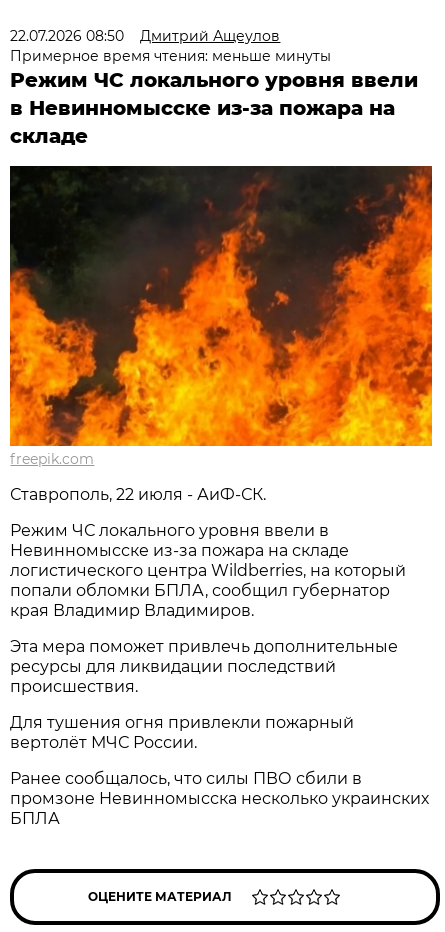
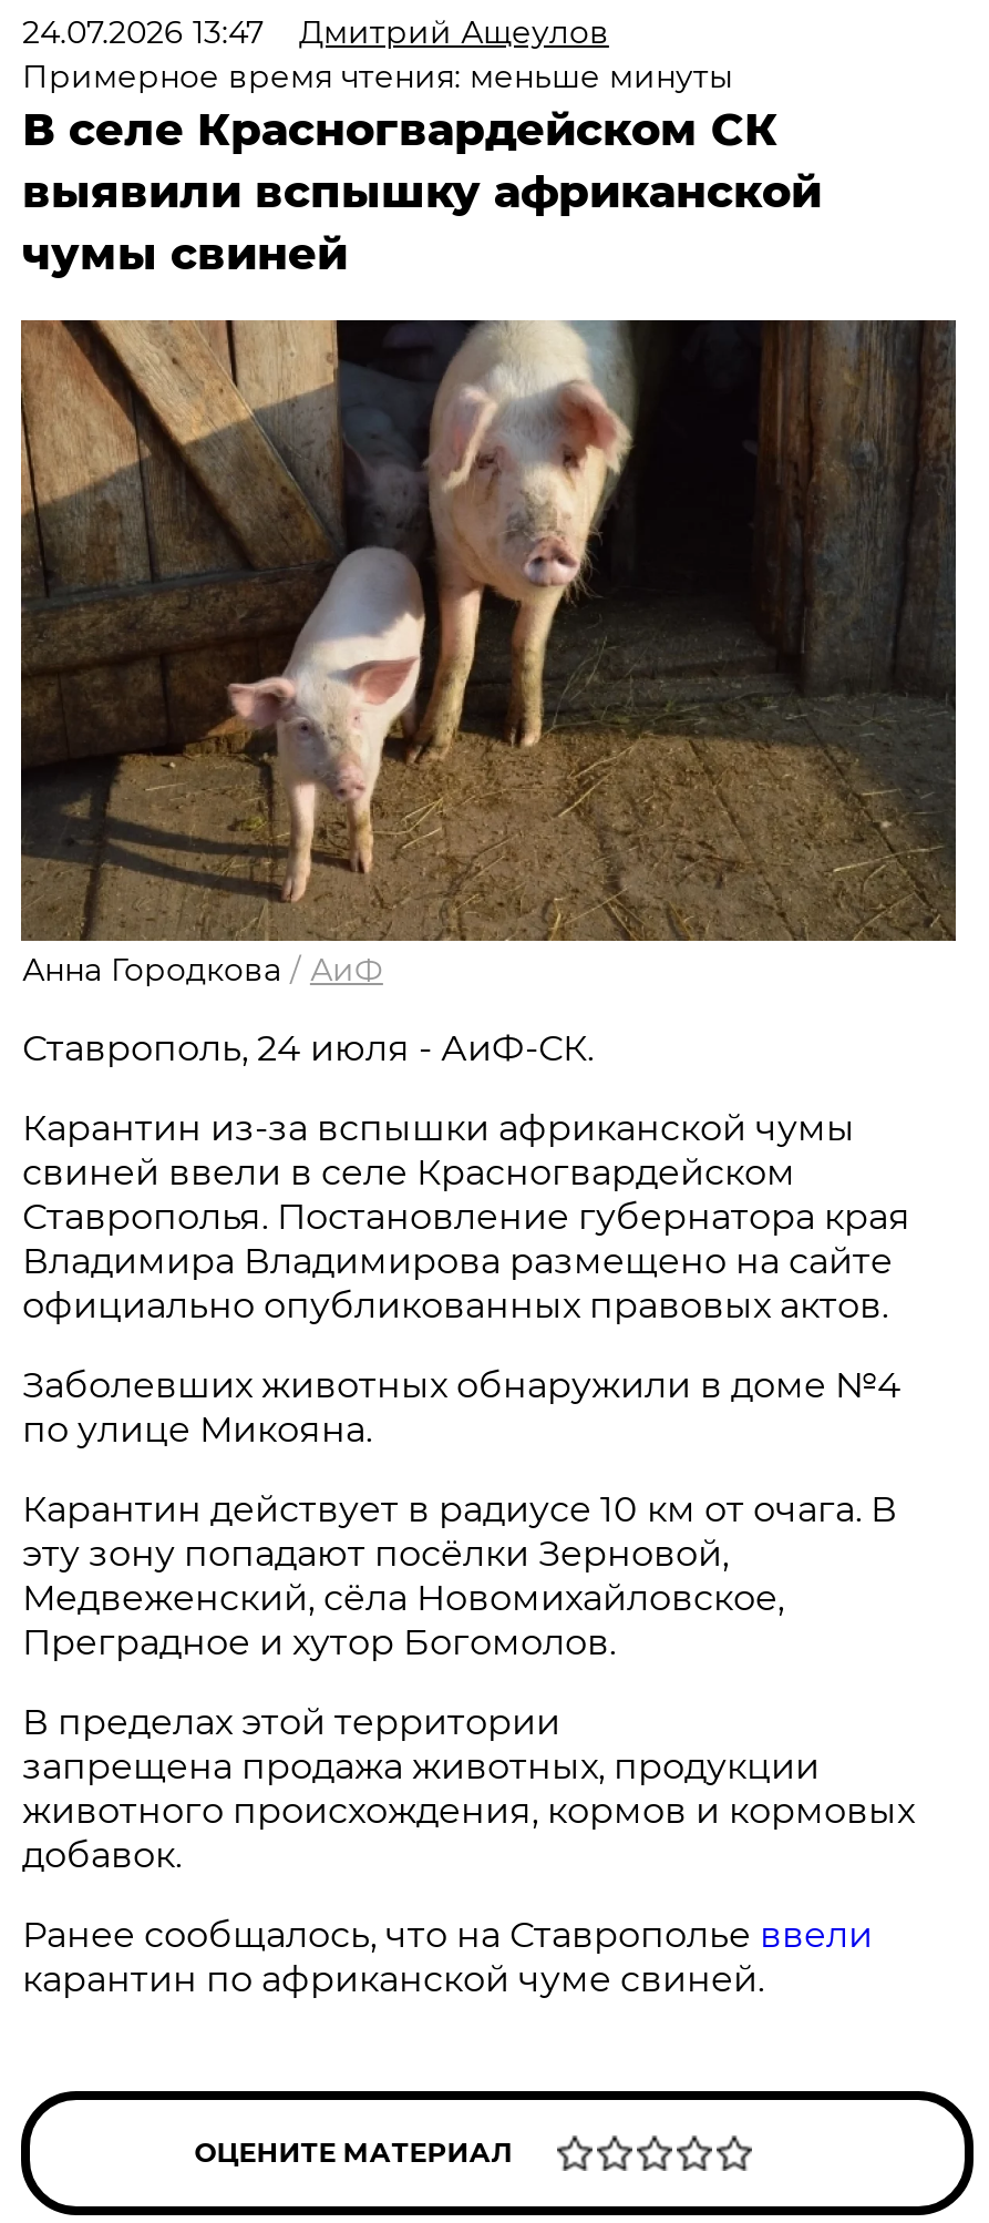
[10,27,280,45] 22.07.2026 08:50 Дмитрий Ащеулов -> [22,11,609,51] 24.07.2026 13:47 Дмитрий Ащеулов
[10,68,418,148] Режим ЧС локального уровня ввели | в Невинномысске из-за пожара на | складе -> [22,102,822,279] В селе Красногвардейском СК | выявили вспышку африканской | чумы свиней
[9,165,433,828] [image] | freepik.com | Ставрополь, 22 июля - АиФ-СК. | Режим ЧС локального уровня ввели в | Невинномысске из-за пожара на складе | логистического центра Wildberries, на который | попали обломки БПЛА, сообщил губернатор | края Владимир Владимиров. | Эта мера поможет привлечь дополнительные | ресурсы для ликвидации последствий | происшествия. | Для тушения огня привлекли пожарный | вертолёт МЧС России. | Ранее сообщалось, что силы ПВО сбили в | промзоне Невинномысска несколько украинских | БПЛА -> [19,385,958,1999] [image] | Анна Городкова / АиФ | Ставрополь, 24 июля - АиФ-СК. | Карантин из-за вспышки африканской чумы | свиней ввели в селе Красногвардейском | Ставрополья. Постановление губернатора края | Владимира Владимирова размещено на сайте | официально опубликованных правовых актов. | Заболевших животных обнаружили в доме №4 | по улице Микояна. | Карантин действует в радиусе 10 км от очага. В | эту зону попадают посёлки Зерновой, | Медвеженский, сёла Новомихайловское, | Преградное и хутор Богомолов. | В пределах этой территории | запрещена продажа животных, продукции | животного происхождения, кормов и кормовых | добавок. | Ранее сообщалось, что на Ставрополье ввели | карантин по африканской чуме свиней.

